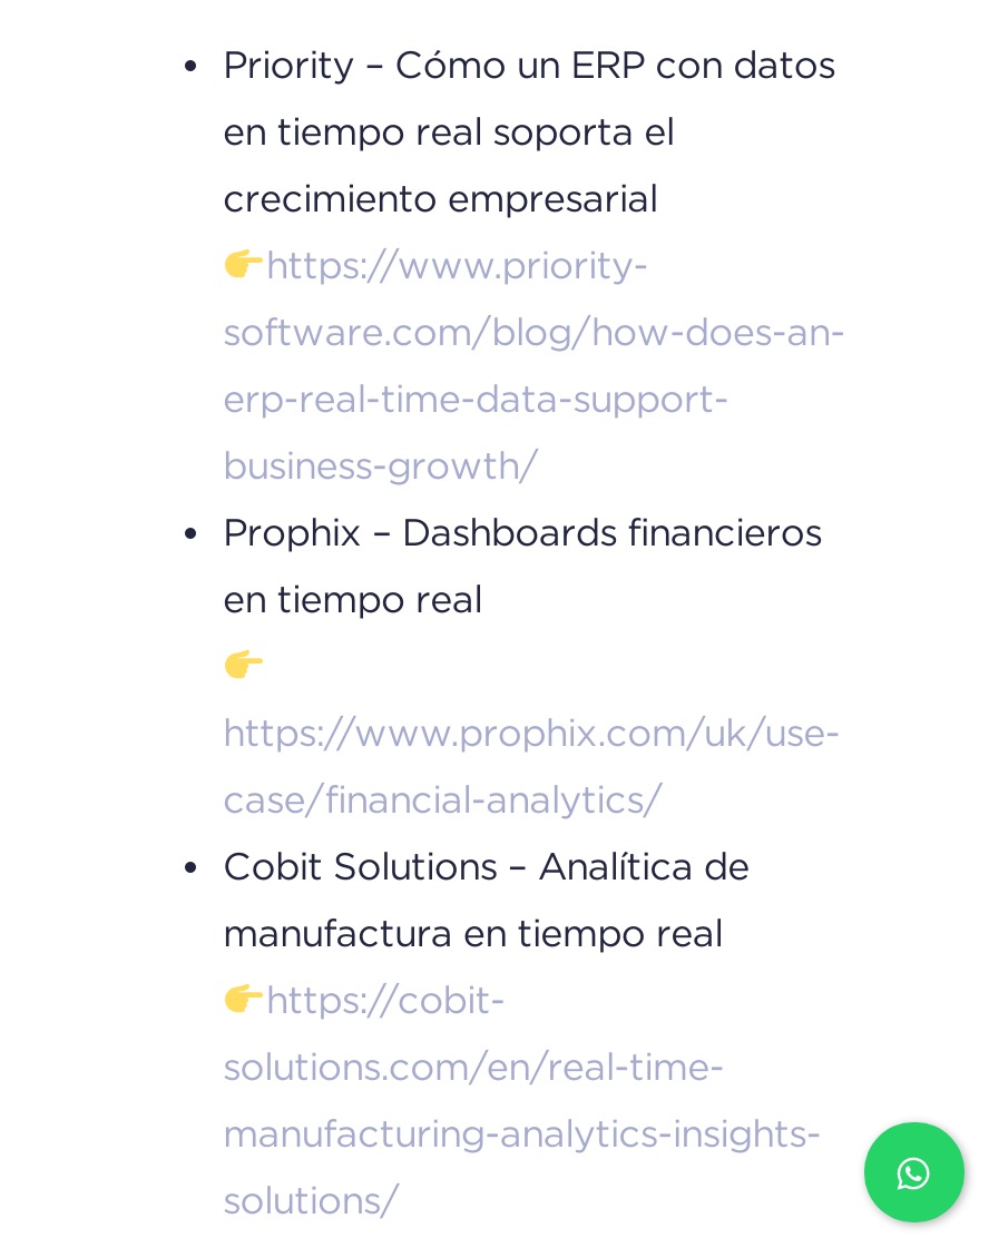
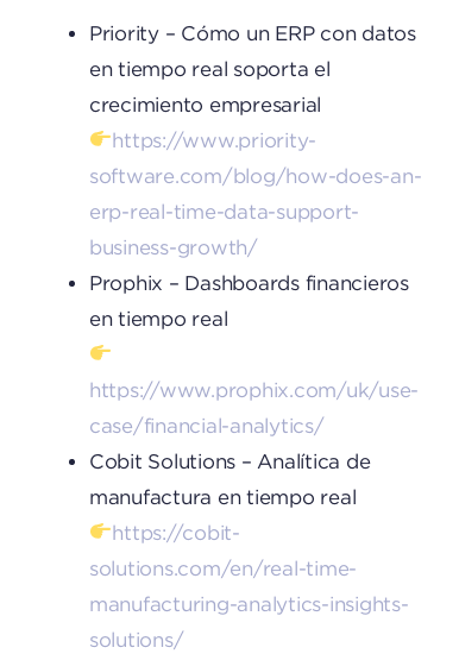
[860,1119,971,1228] [image] -> none

